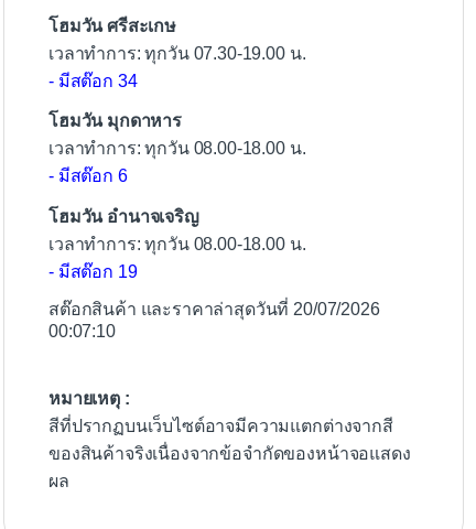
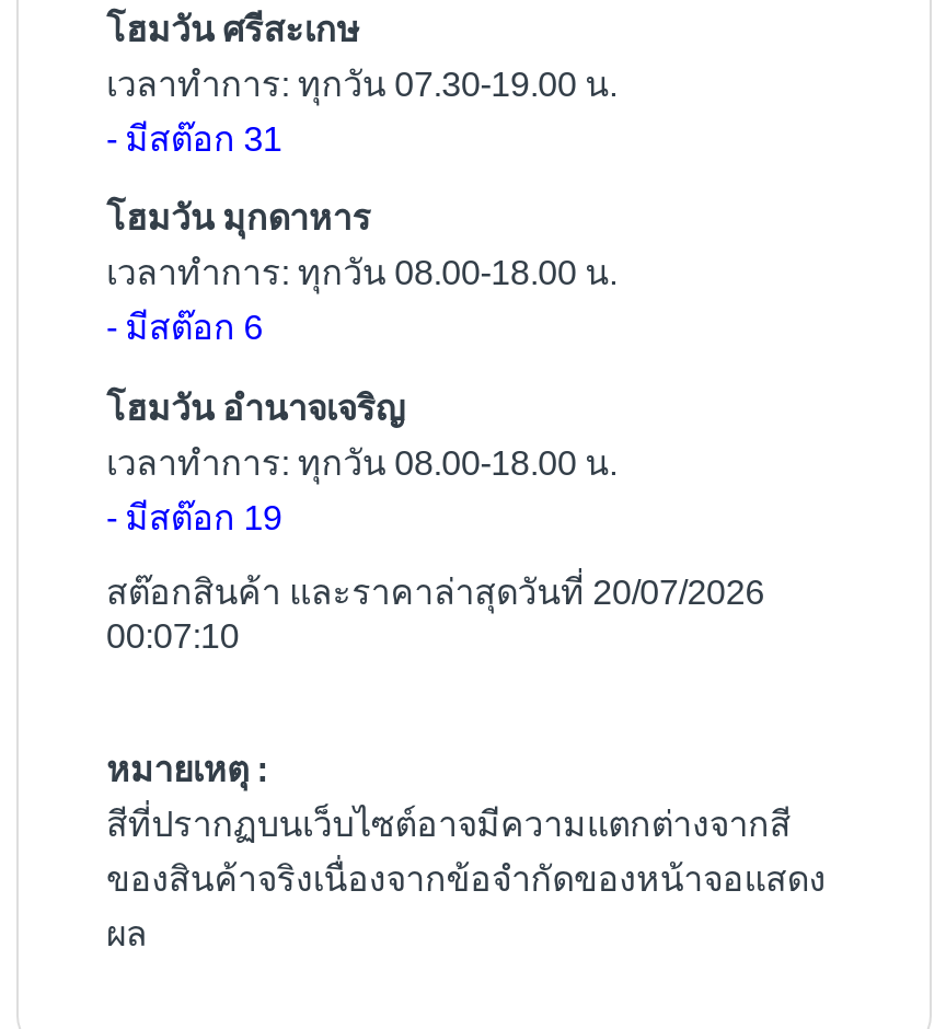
[48,71,137,90] - มีสต๊อก 34 -> [106,120,282,157] - มีสต๊อก 31

